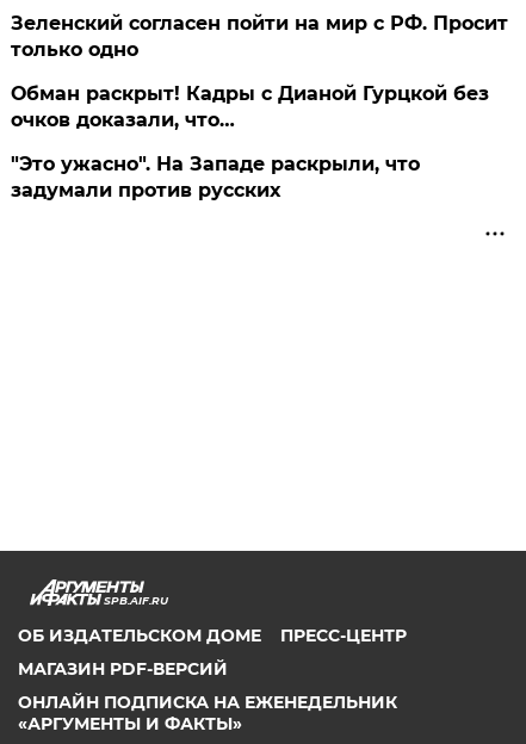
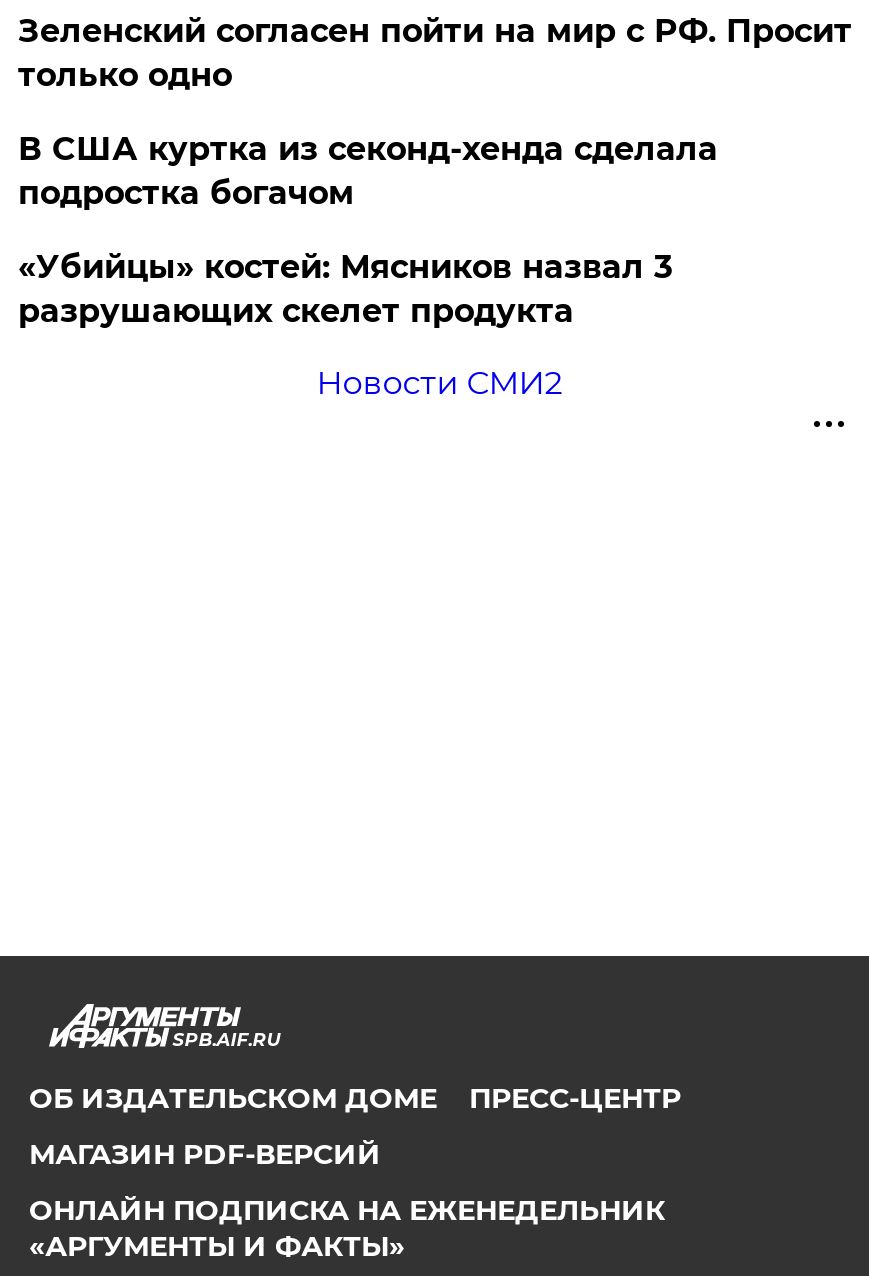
[11,82,490,201] Обман раскрыт! Кадры с Дианой Гурцкой без | очков доказали, что… | "Это ужасно". На Западе раскрыли, что | задумали против русских -> [18,130,718,402] В США куртка из секонд-хенда сделала | подростка богачом | «Убийцы» костей: Мясников назвал 3 | разрушающих скелет продукта | Новости СМИ2

